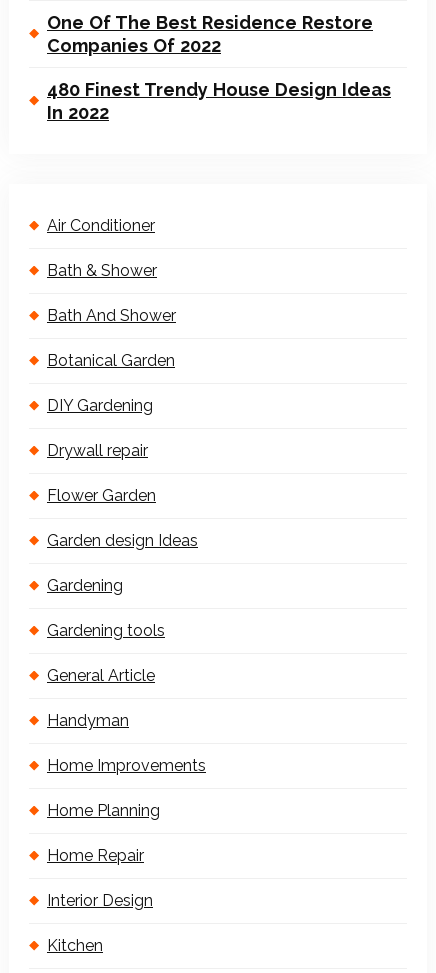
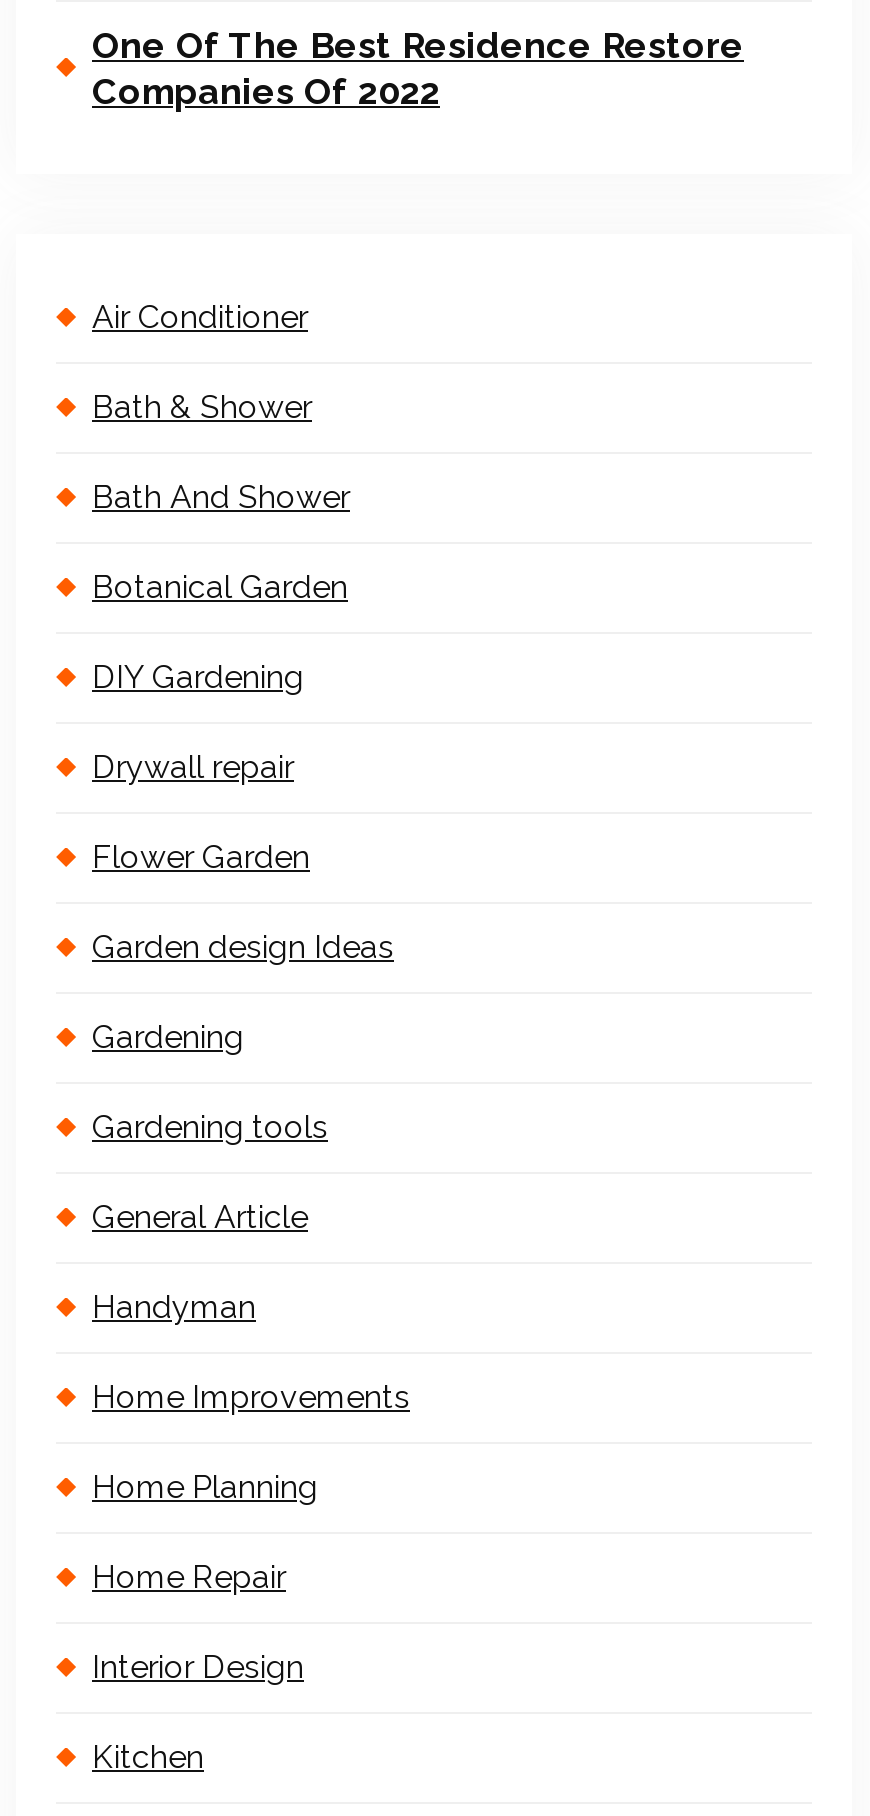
[47,78,391,122] 480 Finest Trendy House Design Ideas | In 2022 -> none

